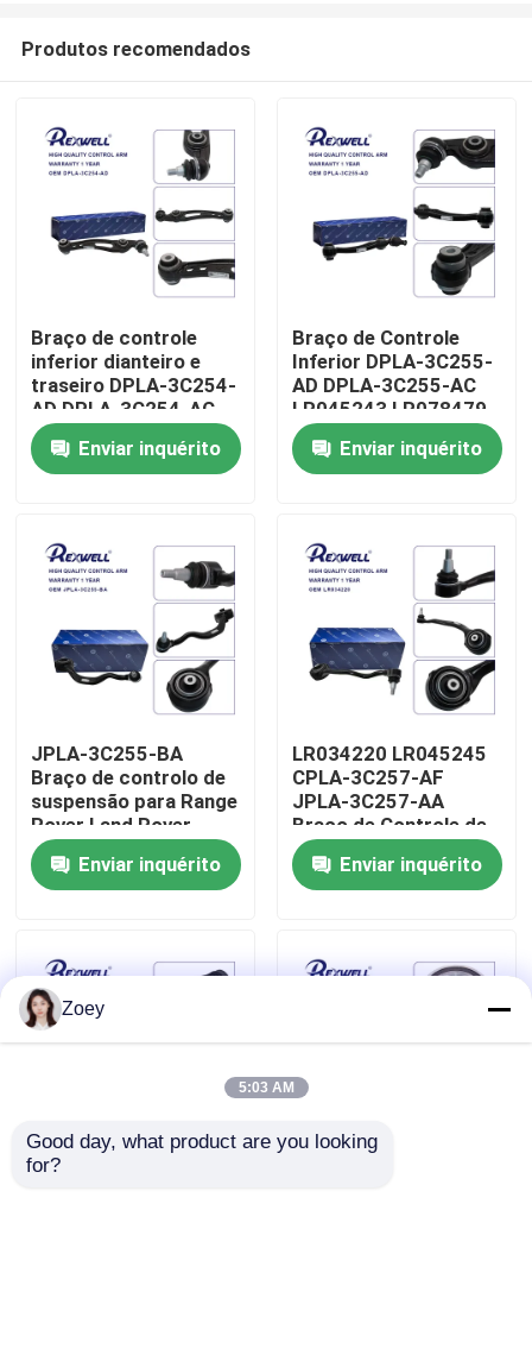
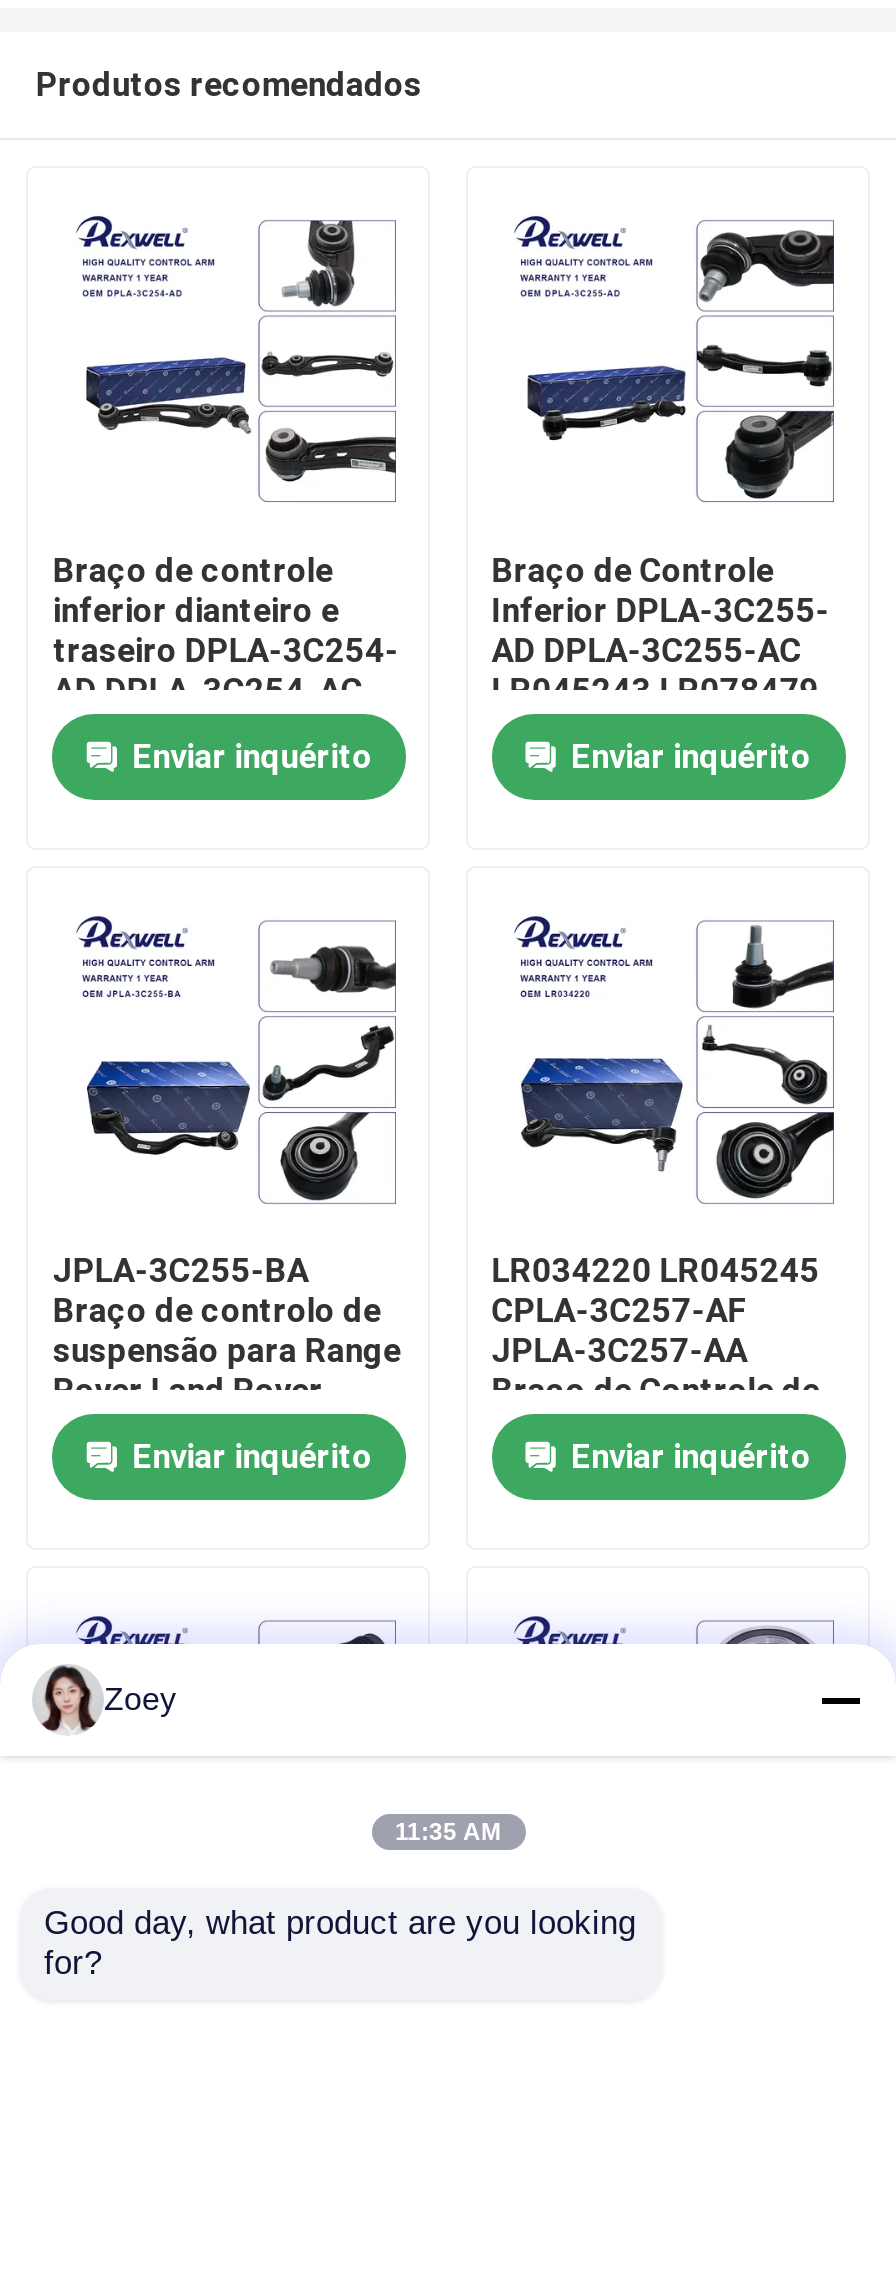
[238,1079,294,1096] 5:03 AM -> [395,1818,501,1846] 11:35 AM

